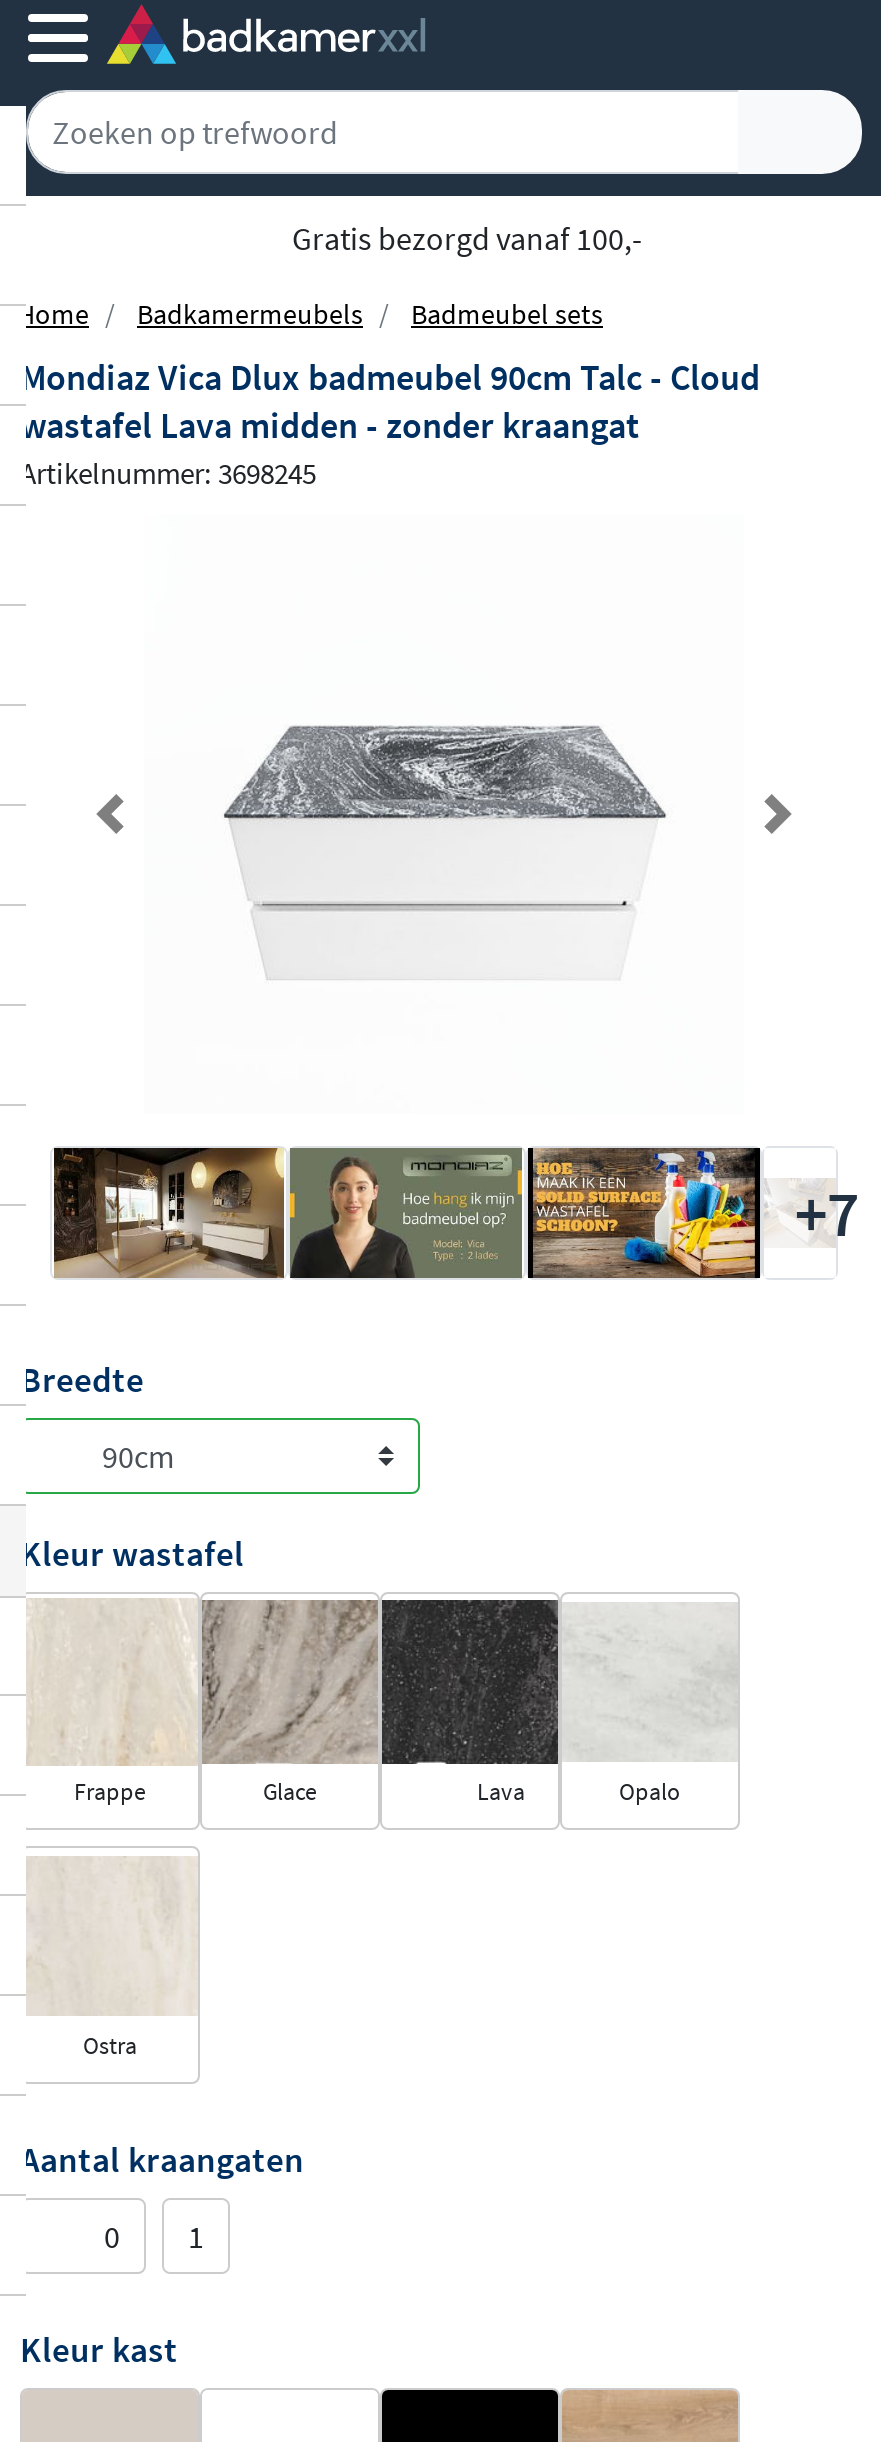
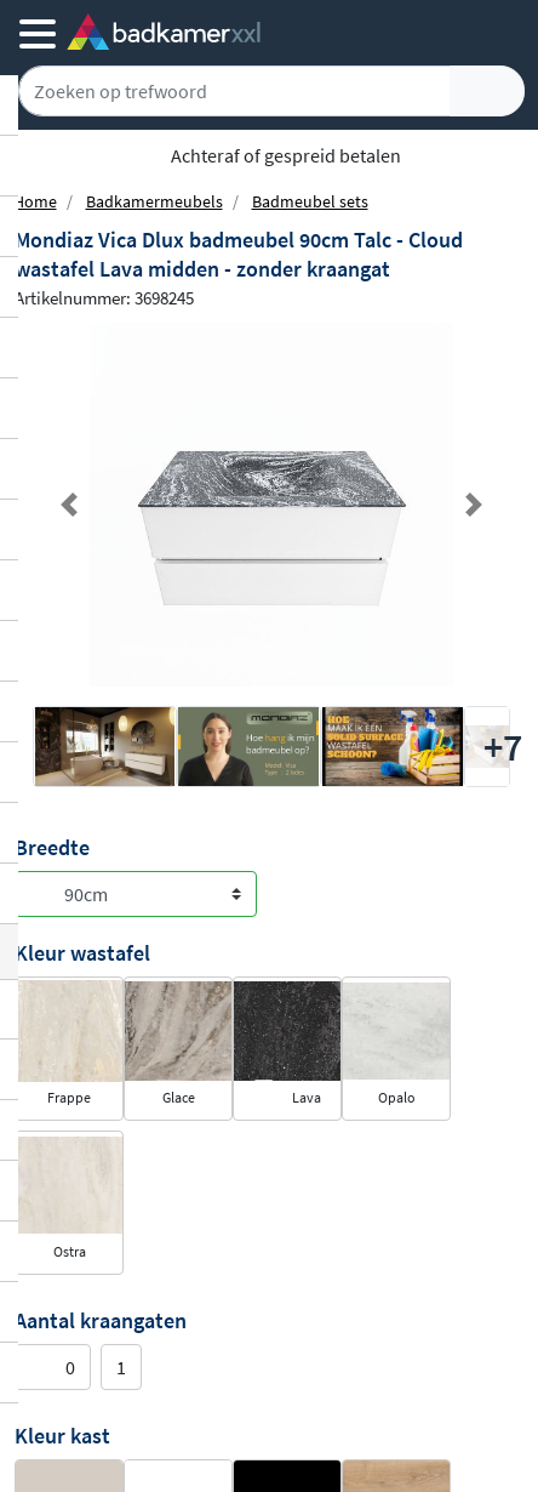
[286,218,642,258] Gratis bezorgd vanaf 100,- -> [167,143,400,167] Achteraf of gespreid betalen

